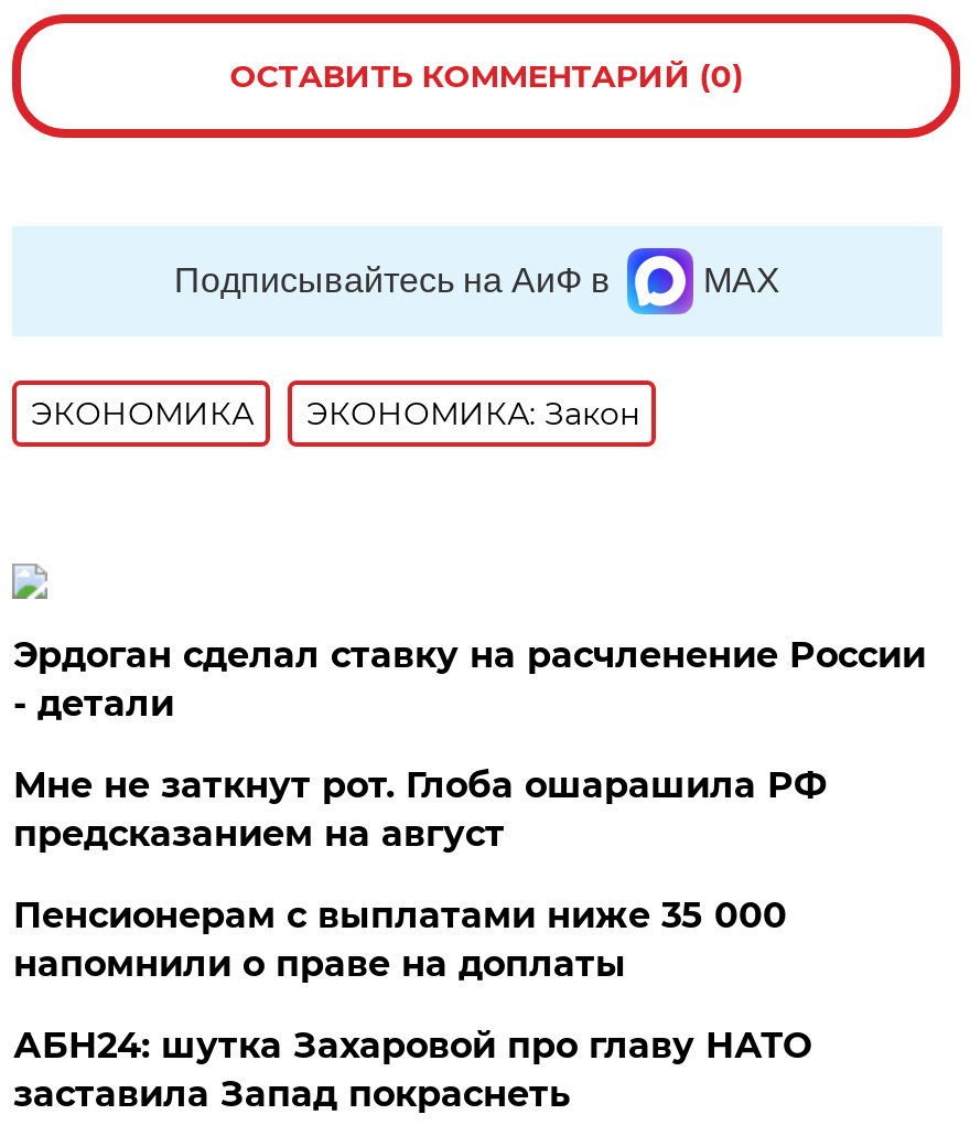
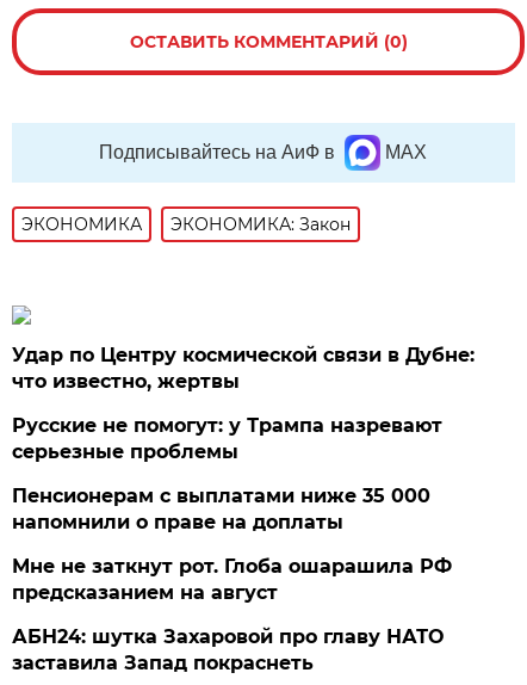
none -> [12,414,443,463] Русские не помогут: у Трампа назревают | серьезные проблемы
[13,634,926,725] Эрдоган сделал ставку на расчленение России | - детали -> [12,344,475,393] Удар по Центру космической связи в Дубне: | что известно, жертвы
moved [13,764,826,855] -> [12,555,452,604]: Мне не заткнут рот. Глоба ошарашила РФ | предсказанием на август

